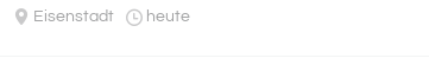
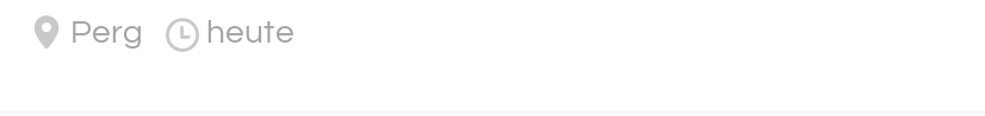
[30,8,114,25] Eisenstadt -> [63,17,142,50] Perg

